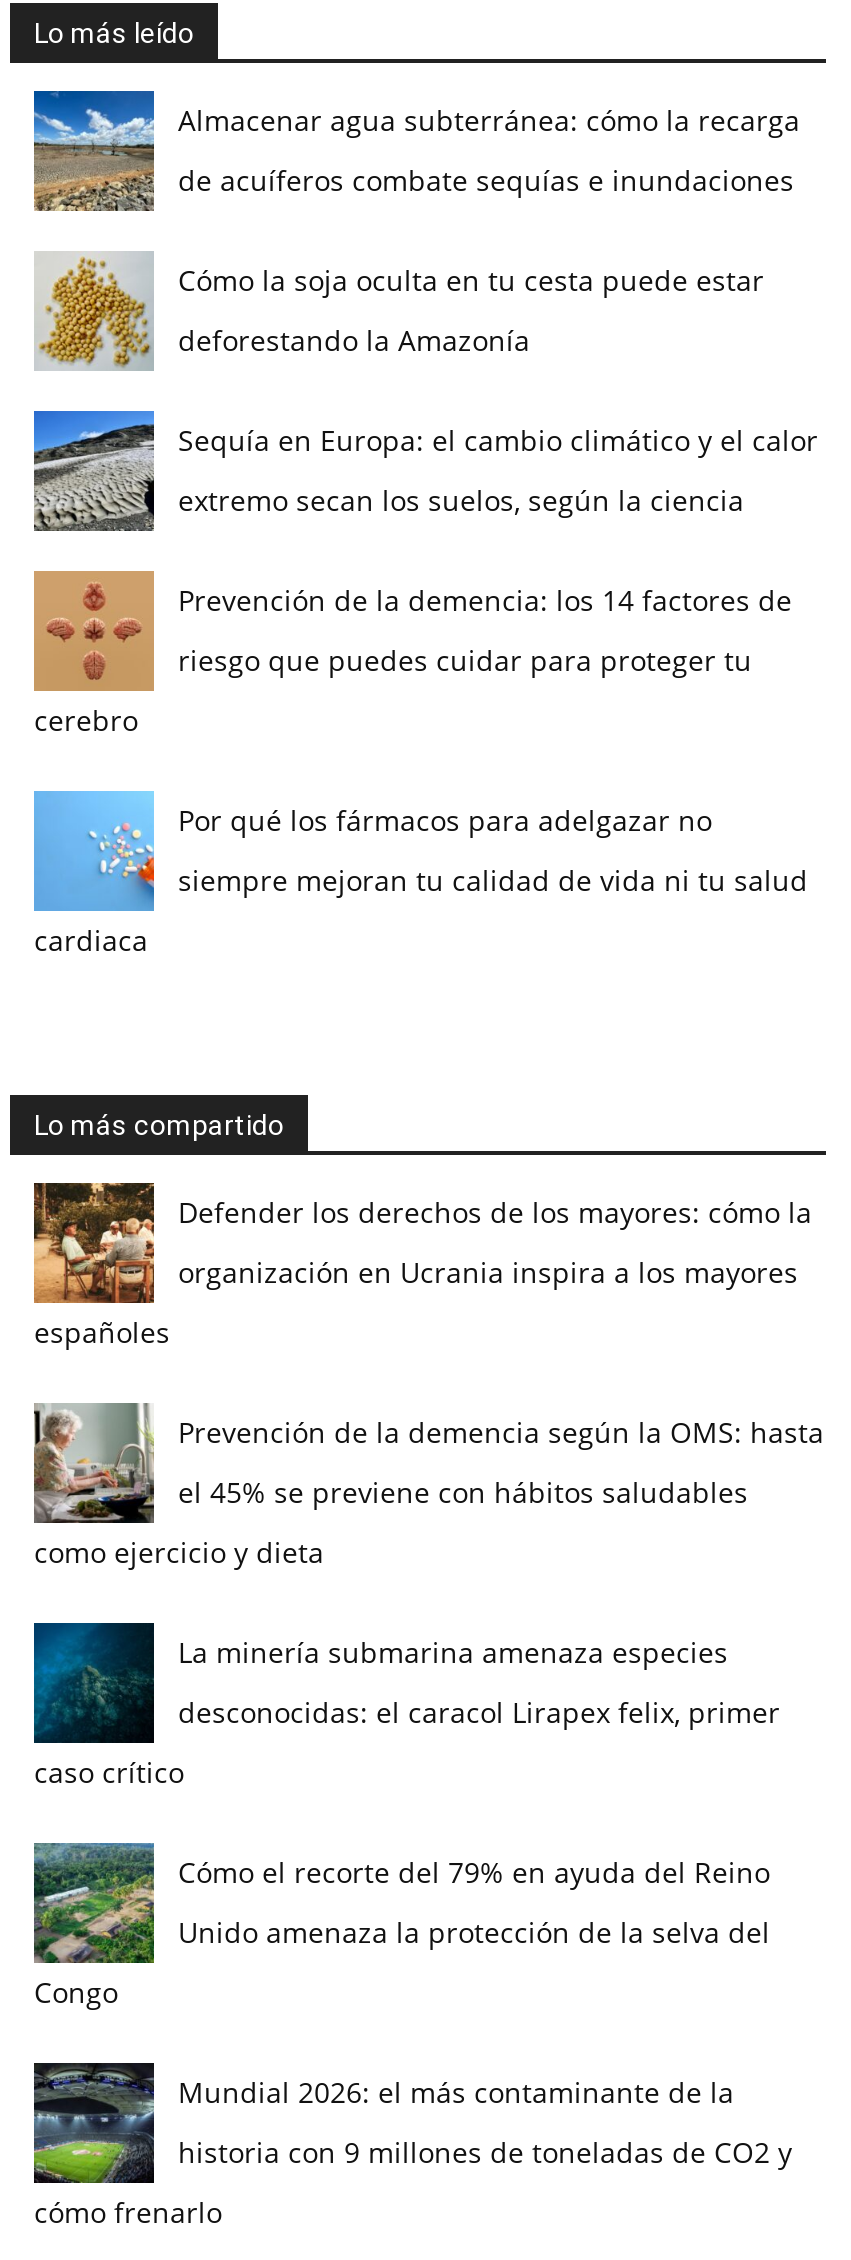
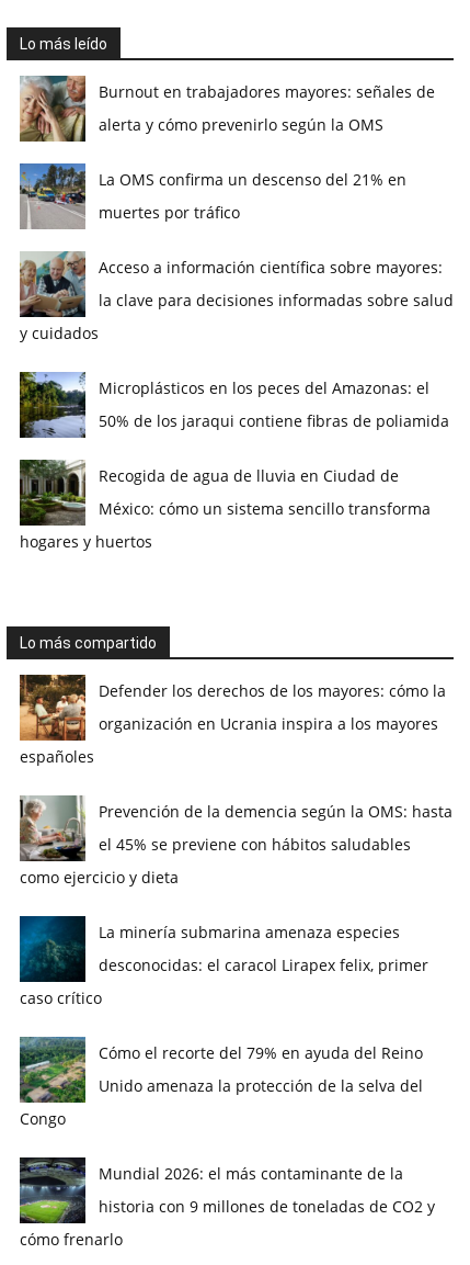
[32,89,800,211] [image] | Almacenar agua subterránea: cómo la recarga -> [20,75,435,142] [image] | Burnout en trabajadores mayores: señales de
[178,161,794,199] de acuíferos combate sequías e inundaciones -> [99,114,383,135] alerta y cómo prevenirlo según la OMS
[36,251,764,369] [image] | Cómo la soja oculta en tu cesta puede estar -> [19,162,406,229] [image] | La OMS confirma un descenso del 21% en
[178,321,530,359] deforestando la Amazonía -> [99,202,240,223] muertes por tráfico
[32,409,818,527] [image] | Sequía en Europa: el cambio climático y el calor -> [19,250,443,315] [image] | Acceso a información científica sobre mayores:
[178,481,744,519] extremo secan los suelos, según la ciencia -> [99,290,454,310] la clave para decisiones informadas sobre salud
[178,581,792,619] Prevención de la demencia: los 14 factores de -> [20,323,99,343] y cuidados
[32,595,752,687] [image] | riesgo que puedes cuidar para proteger tu -> [19,352,429,403] [image] | Microplásticos en los peces del Amazonas: el
[34,701,138,739] cerebro -> [99,410,449,431] 50% de los jaraqui contiene fibras de poliamida
[32,789,150,959] [image] | cardiaca -> [19,459,152,552] [image] | hogares y huertos
[178,801,712,839] Por qué los fármacos para adelgazar no -> [99,465,399,486] Recogida de agua de lluvia en Ciudad de
[178,861,808,899] siempre mejoran tu calidad de vida ni tu salud -> [99,498,431,519] México: cómo un sistema sencillo transforma

